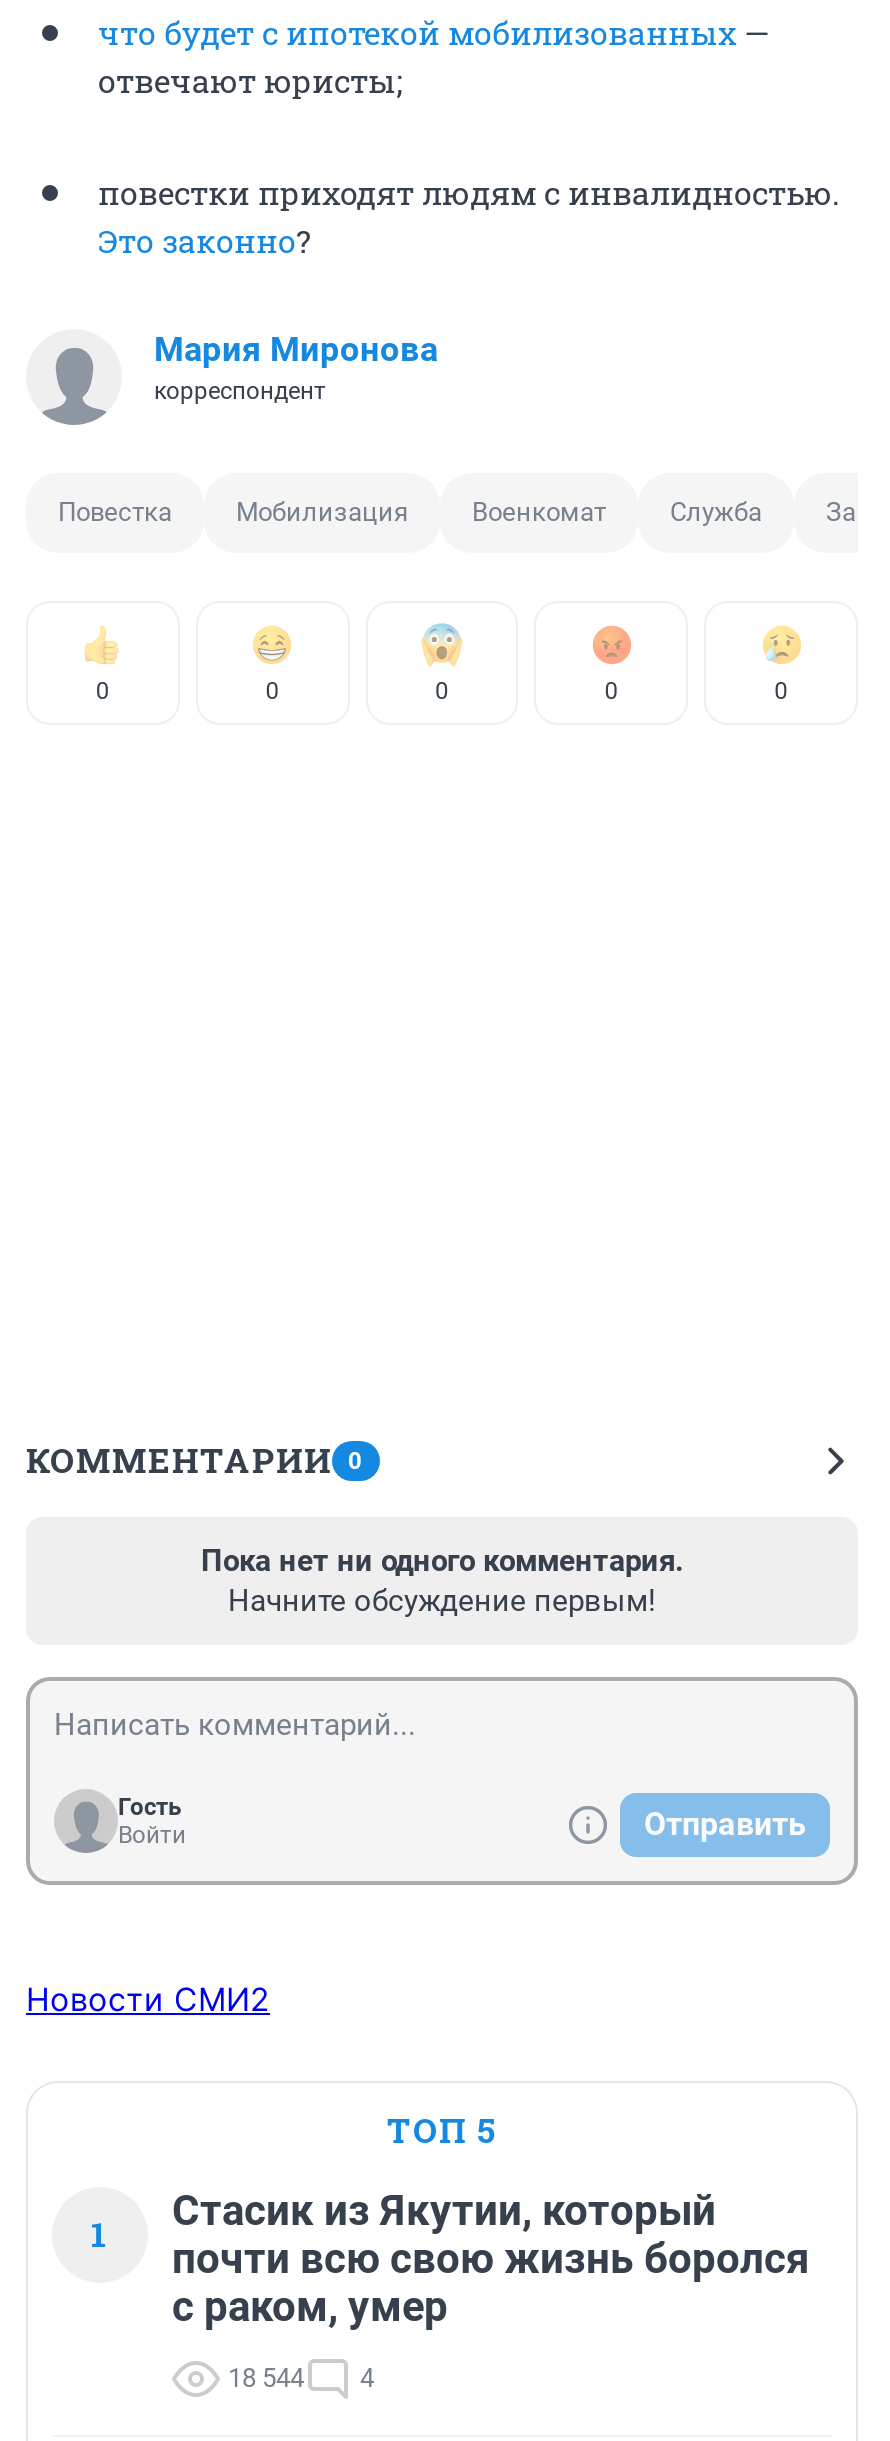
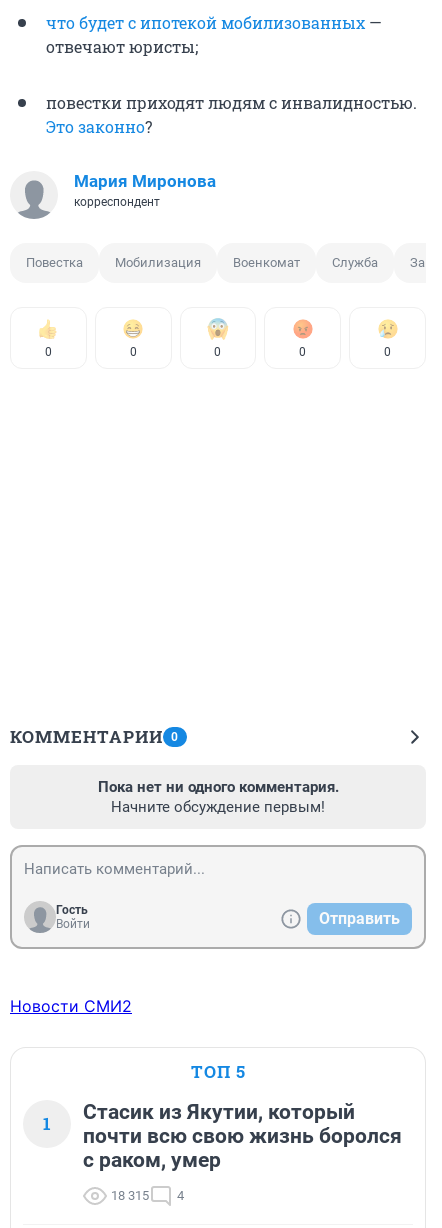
[228,2363,374,2393] 18 544 4 -> [111,1188,184,1203] 18 315 4

